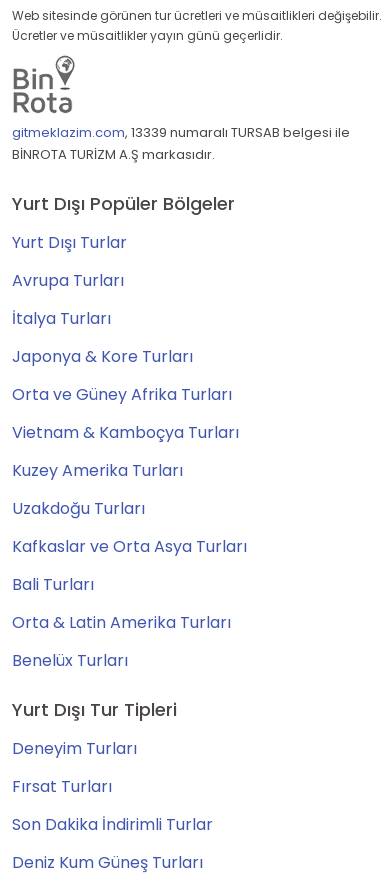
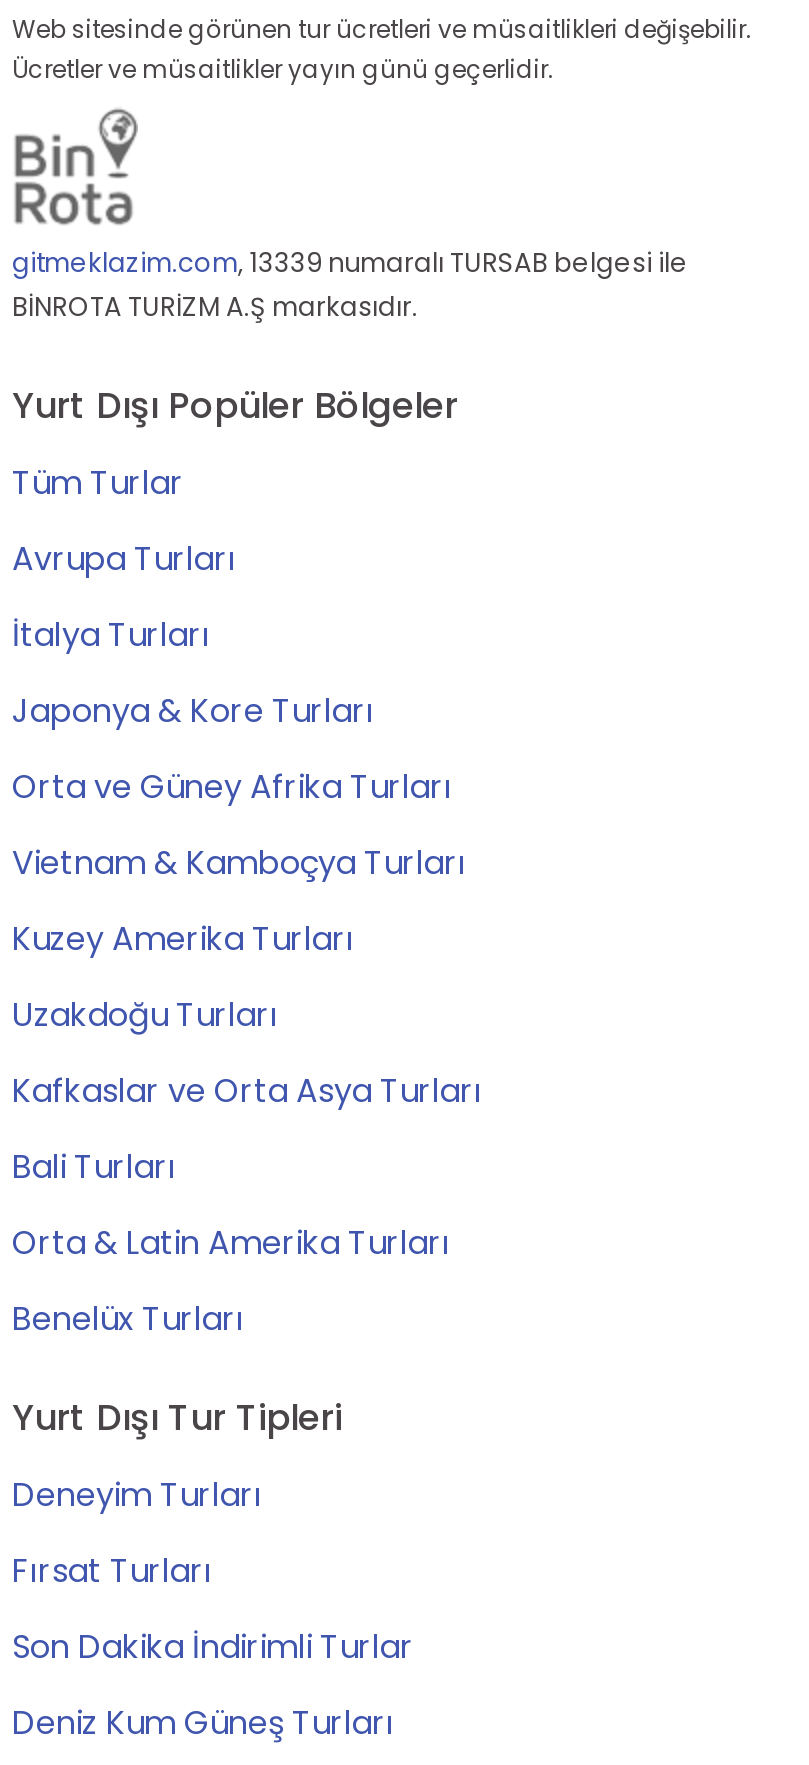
[12,231,127,254] Yurt Dışı Turlar -> [12,460,184,506] Tüm Turlar

